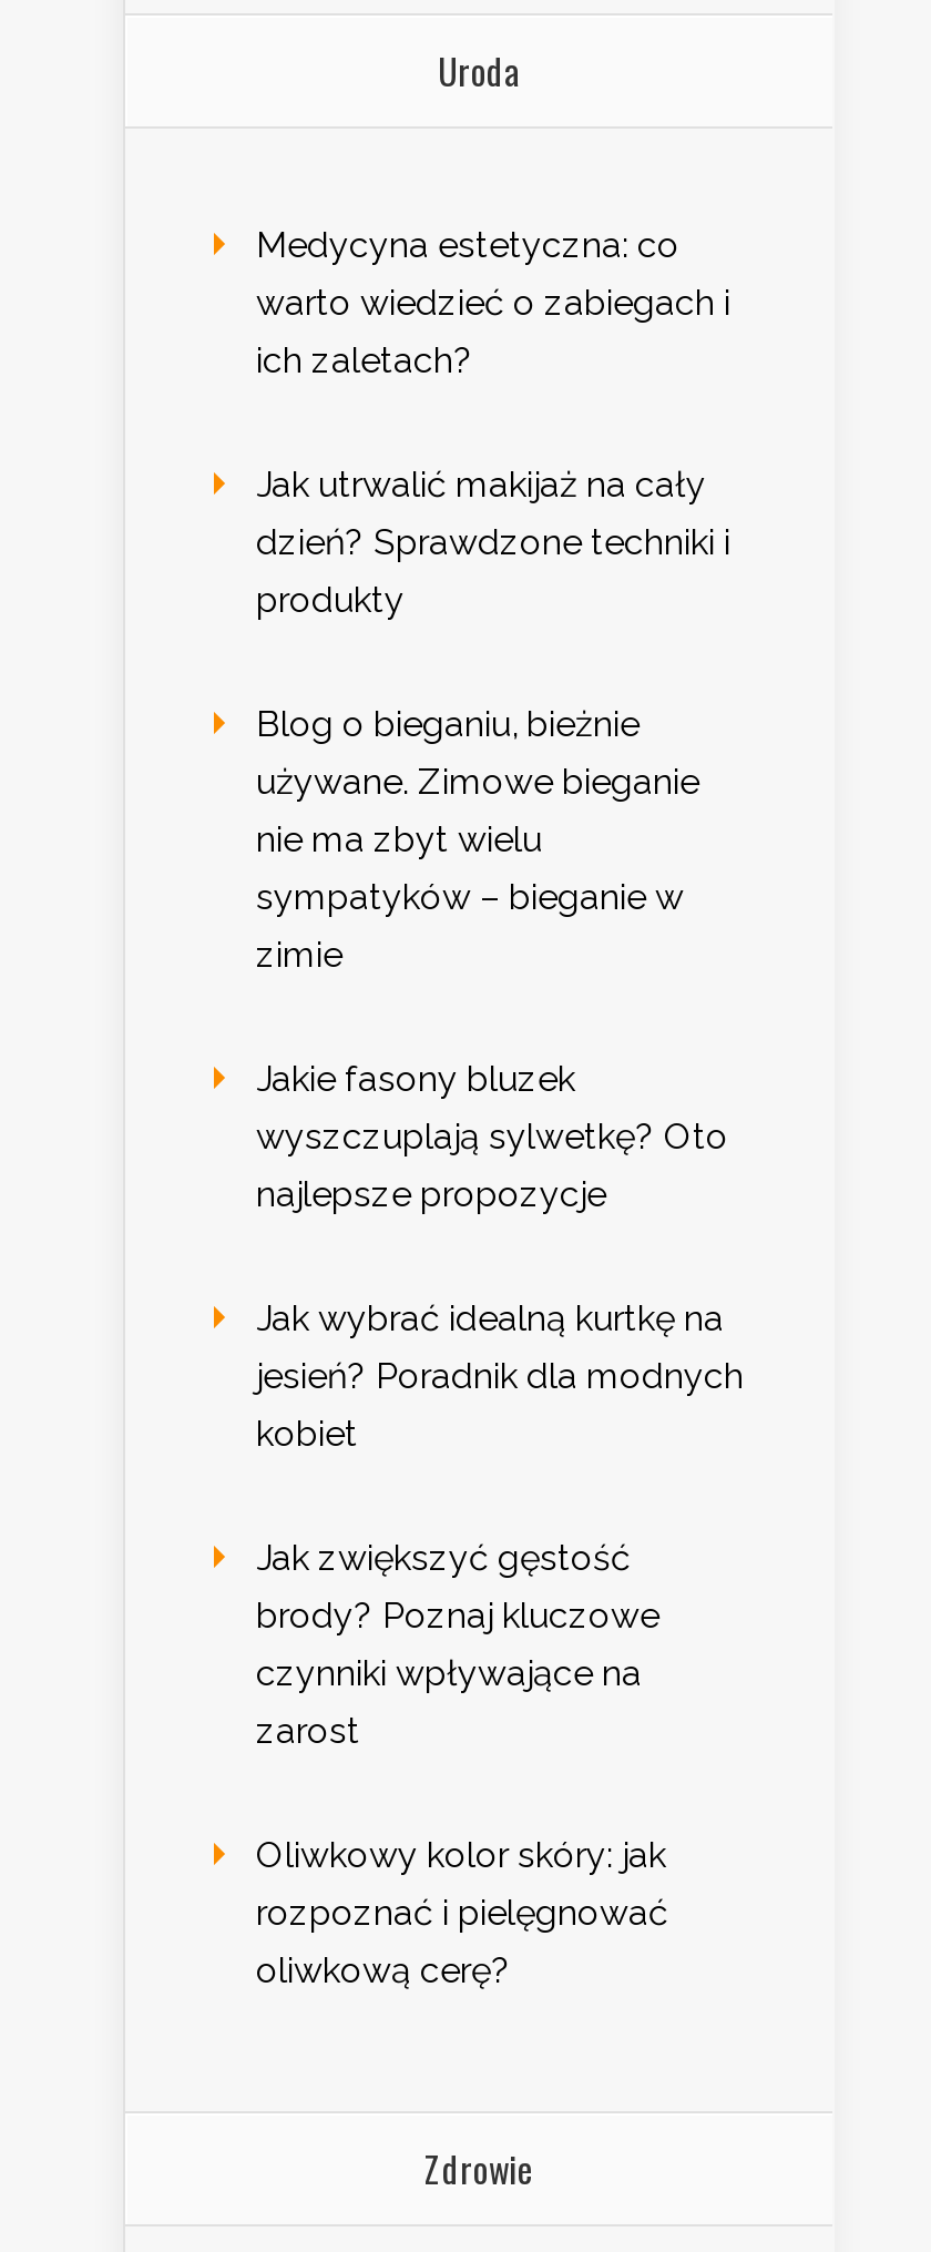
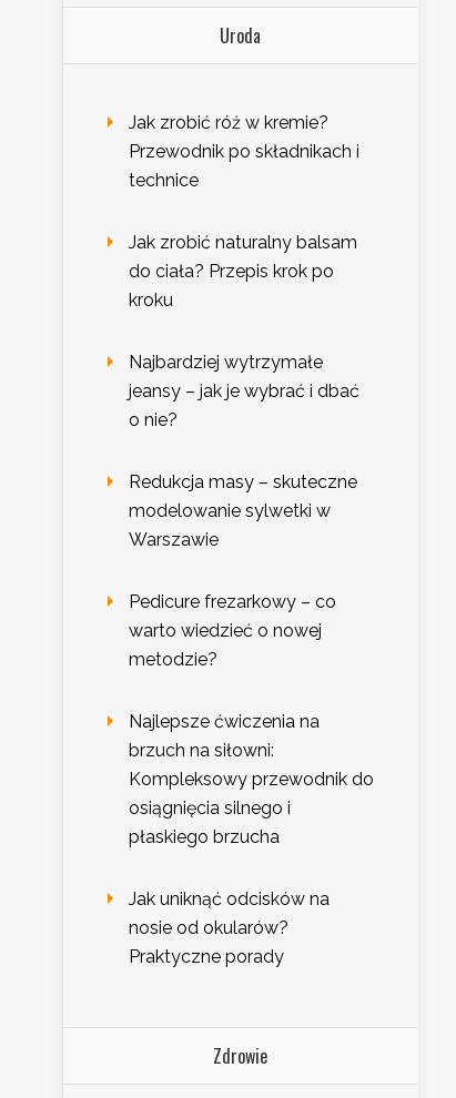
[256,224,730,382] Medycyna estetyczna: co | warto wiedzieć o zabiegach i | ich zaletach? -> [129,112,359,191] Jak zrobić róż w kremie? | Przewodnik po składnikach i | technice
[256,464,730,621] Jak utrwalić makijaż na cały | dzień? Sprawdzone techniki i | produkty -> [129,232,357,311] Jak zrobić naturalny balsam | do ciała? Przepis krok po | kroku
[256,703,699,976] Blog o bieganiu, bieżnie | używane. Zimowe bieganie | nie ma zbyt wielu | sympatyków – bieganie w | zimie -> [129,352,359,431] Najbardziej wytrzymałe | jeansy – jak je wybrać i dbać | o nie?
[256,1058,728,1216] Jakie fasony bluzek | wyszczuplają sylwetkę? Oto | najlepsze propozycje -> [129,472,357,550] Redukcja masy – skuteczne | modelowanie sylwetki w | Warszawie
[256,1298,744,1455] Jak wybrać idealną kurtkę na | jesień? Poradnik dla modnych | kobiet -> [129,591,336,670] Pedicure frezarkowy – co | warto wiedzieć o nowej | metodzie?
[256,1537,659,1752] Jak zwiększyć gęstość | brody? Poznaj kluczowe | czynniki wpływające na | zarost -> [129,711,374,848] Najlepsze ćwiczenia na | brzuch na siłowni: | Kompleksowy przewodnik do | osiągnięcia silnego i | płaskiego brzucha
[256,1834,668,1992] Oliwkowy kolor skóry: jak | rozpoznać i pielęgnować | oliwkową cerę? -> [129,889,330,967] Jak uniknąć odcisków na | nosie od okularów? | Praktyczne porady

